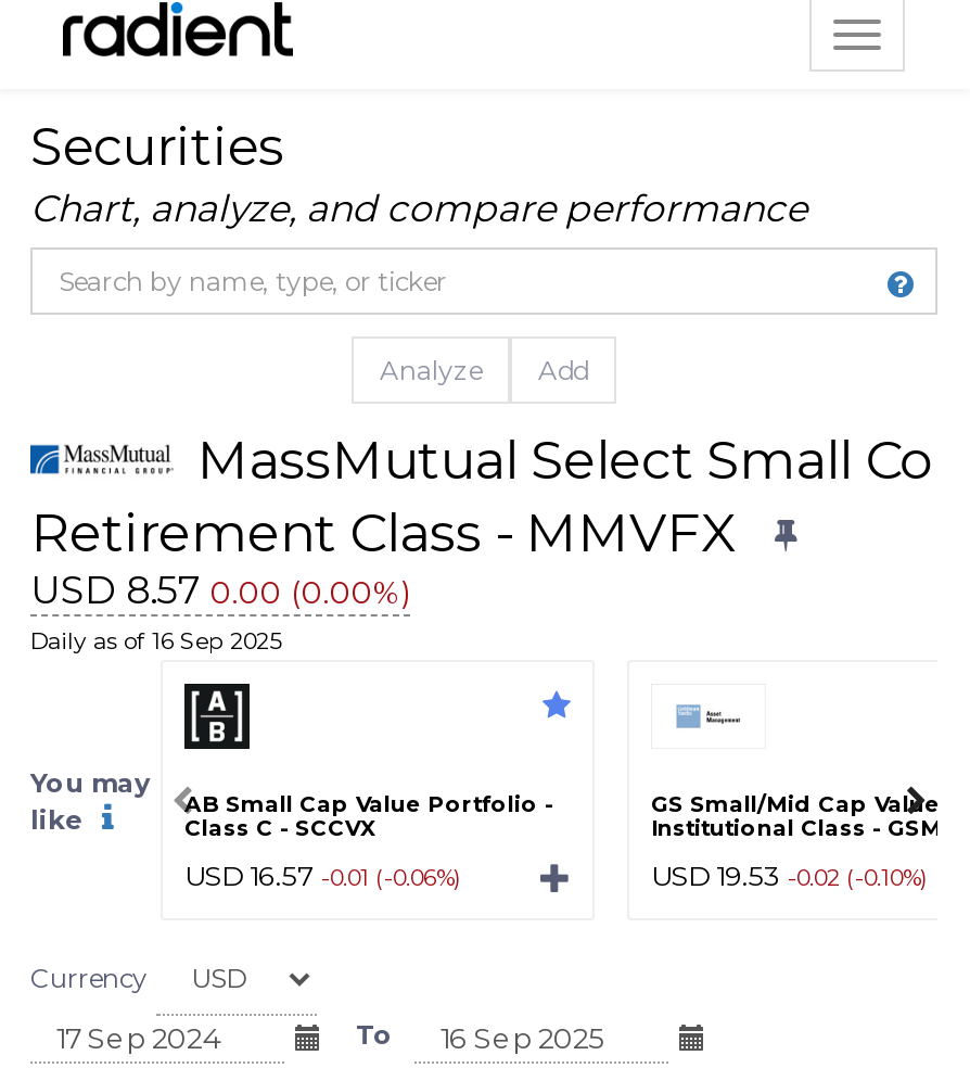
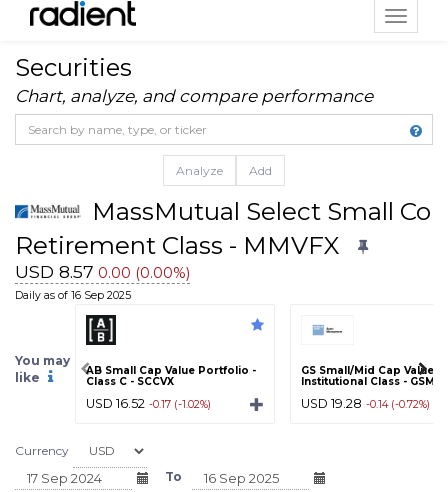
[184,859,460,891] USD 16.57 -0.01 (-0.06%) -> [86,396,211,411] USD 16.52 -0.17 (-1.02%)
[651,859,927,891] USD 19.53 -0.02 (-0.10%) -> [301,396,430,411] USD 19.28 -0.14 (-0.72%)

